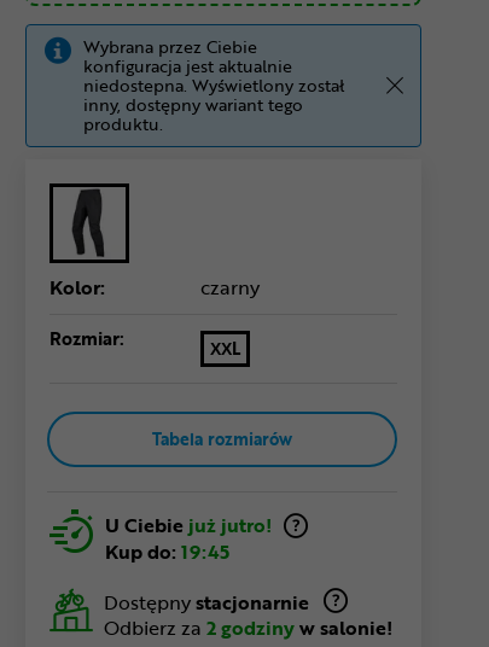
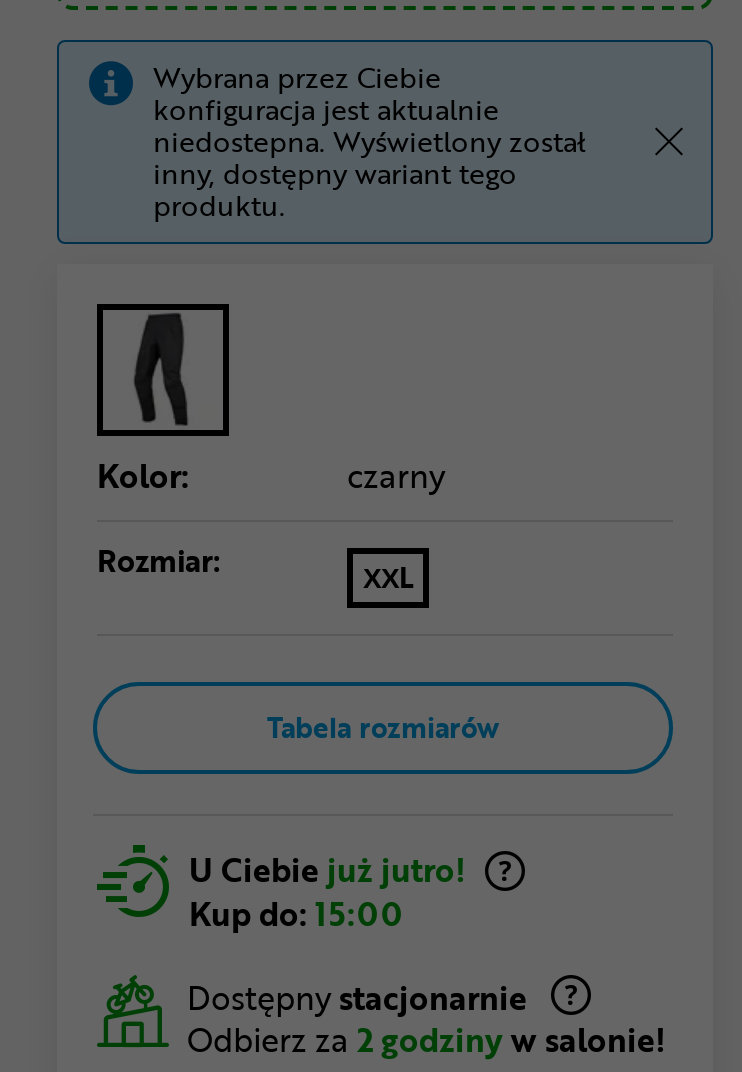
[105,537,229,566] Kup do: 19:45 -> [189,890,403,938] Kup do: 15:00

